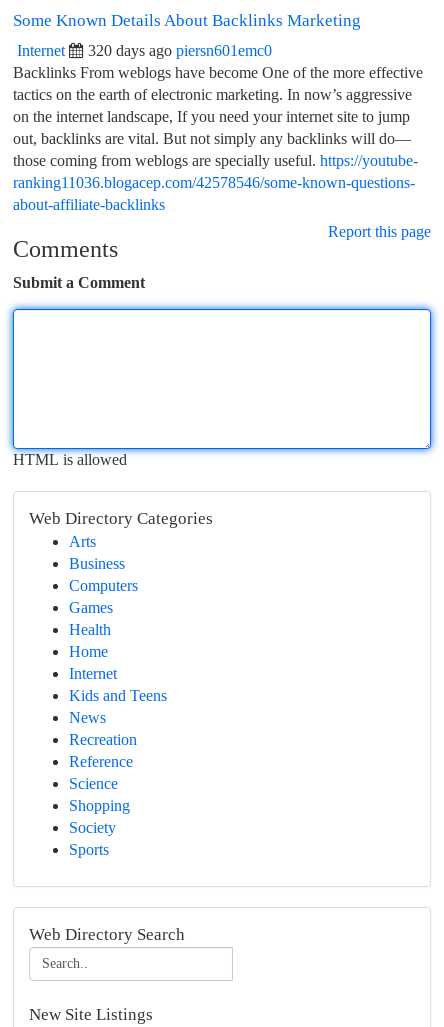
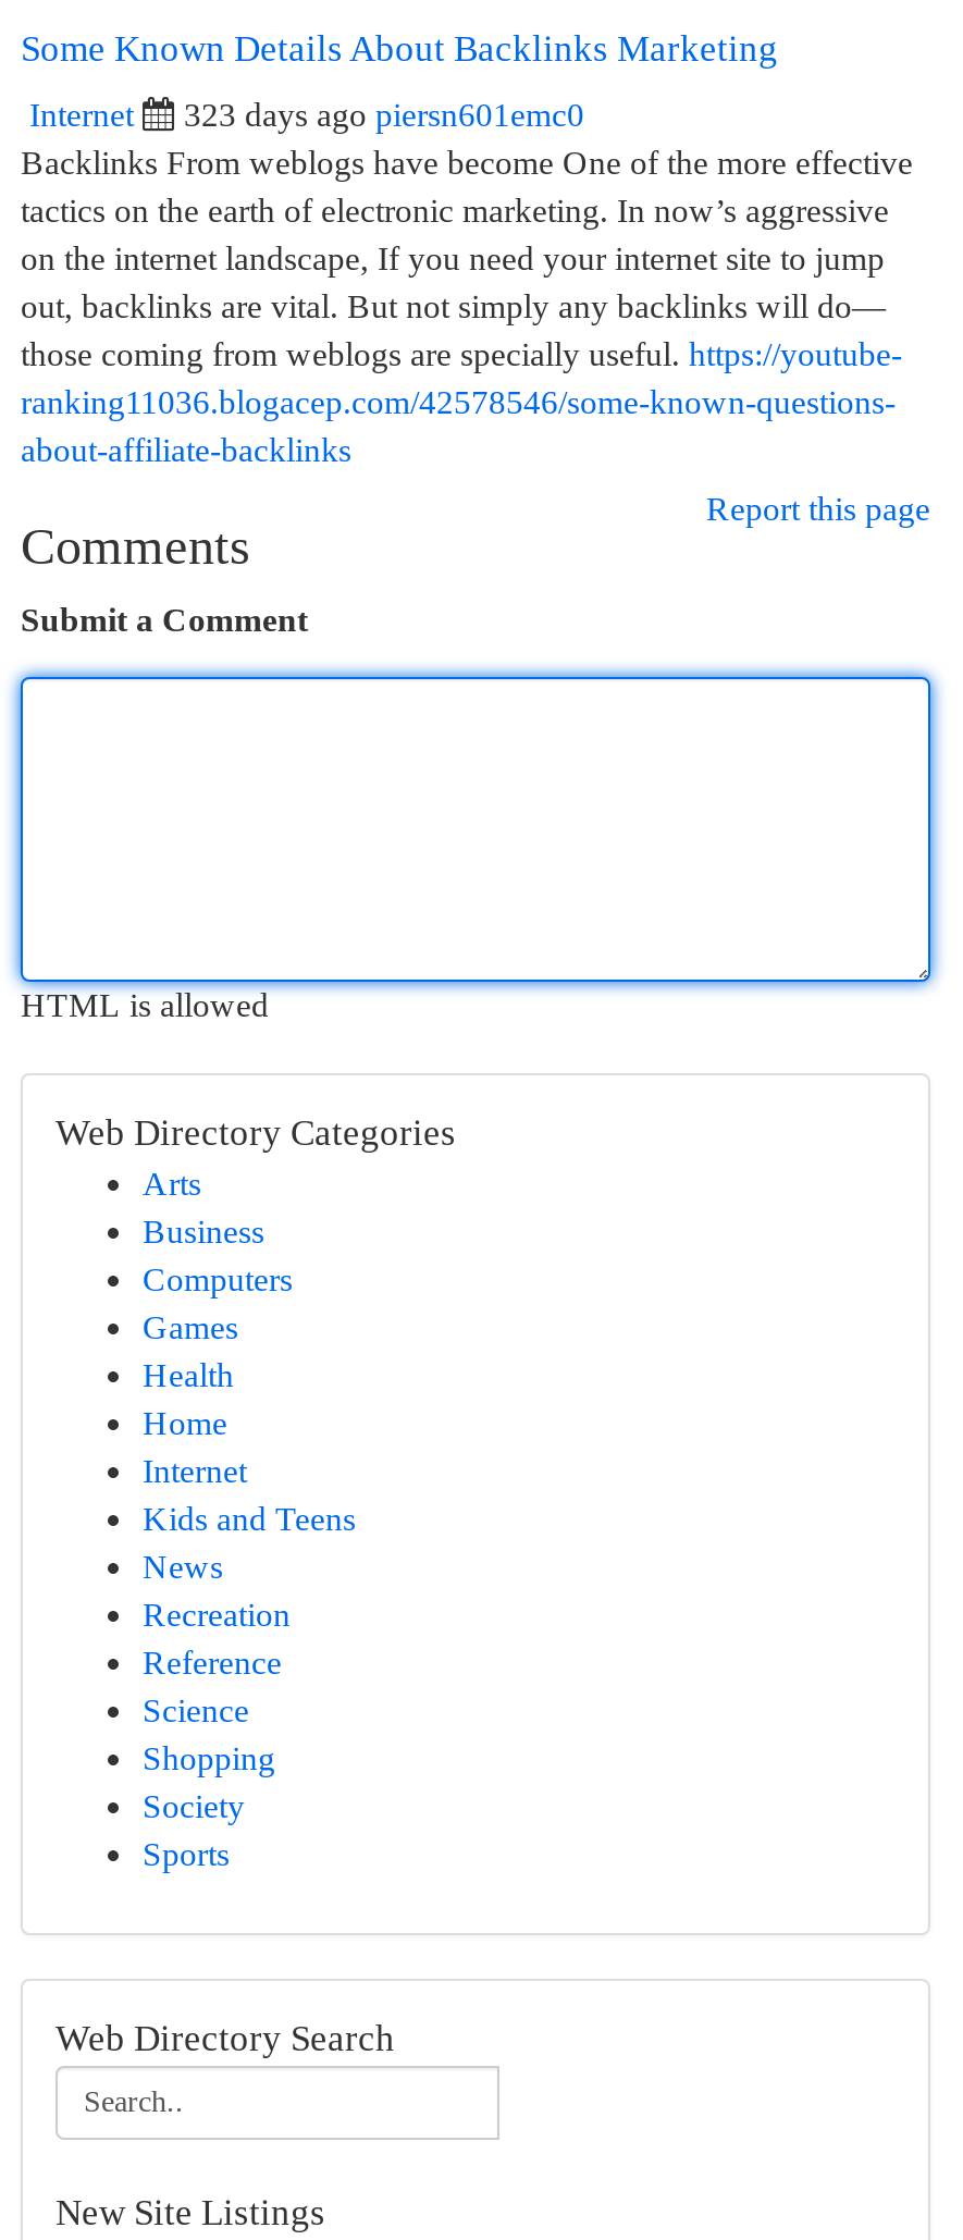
[88,42,272,59] 320 days ago piersn601emc0 -> [184,96,584,133] 323 days ago piersn601emc0

